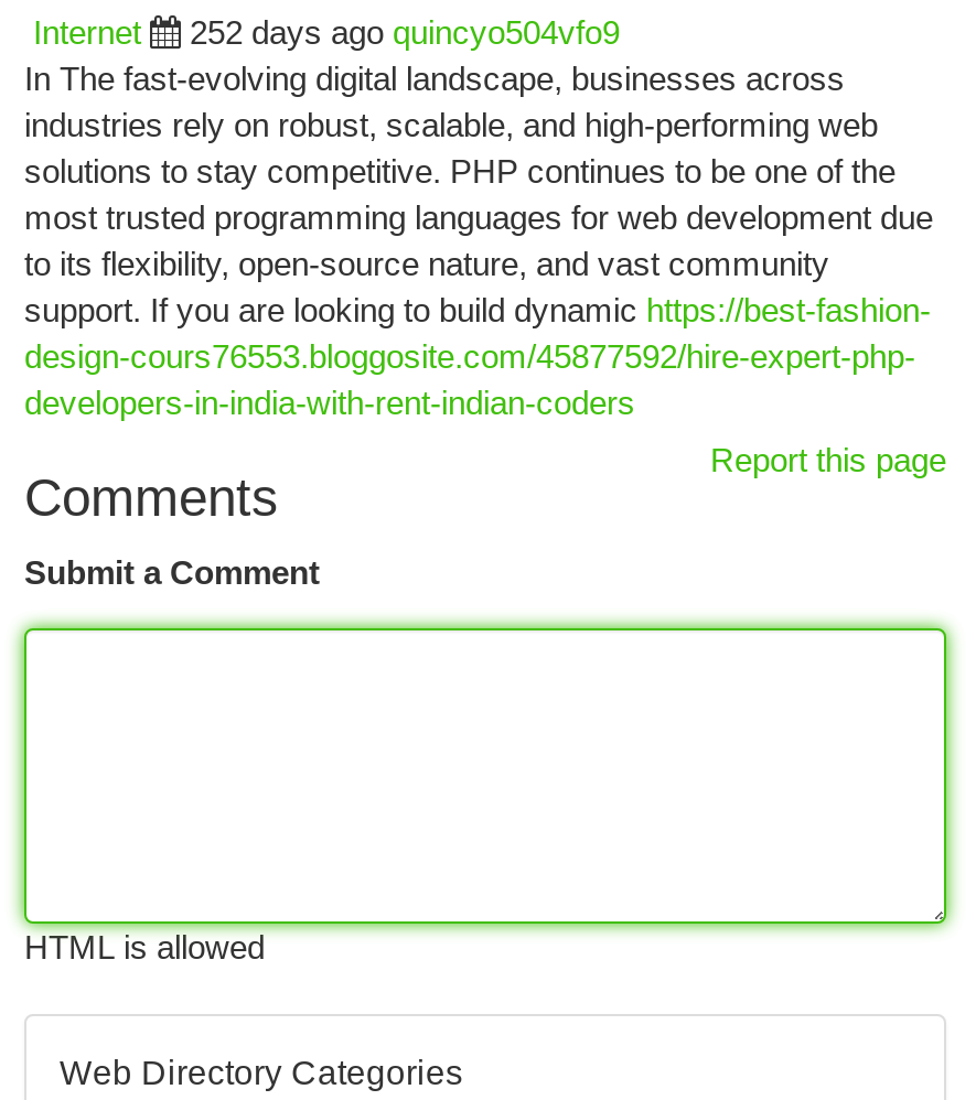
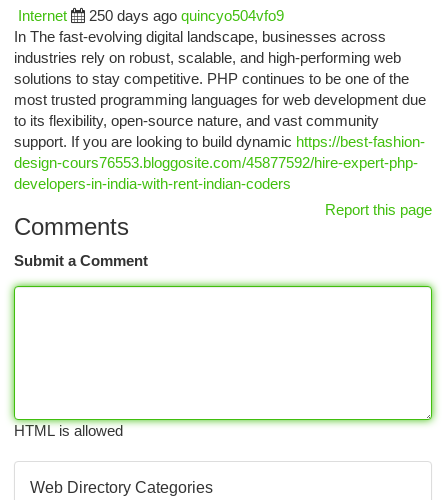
[190,13,620,51] 252 days ago quincyo504vfo9 -> [89,7,284,24] 250 days ago quincyo504vfo9

